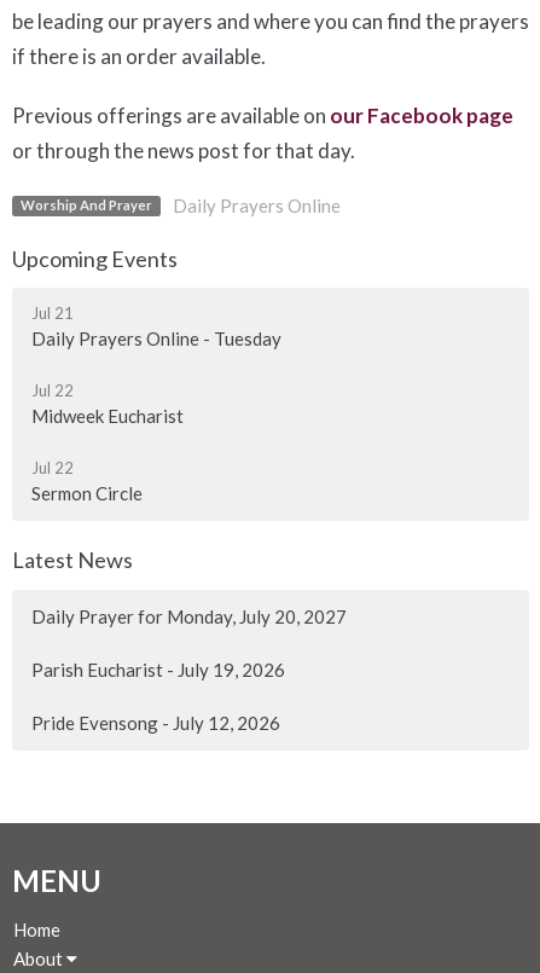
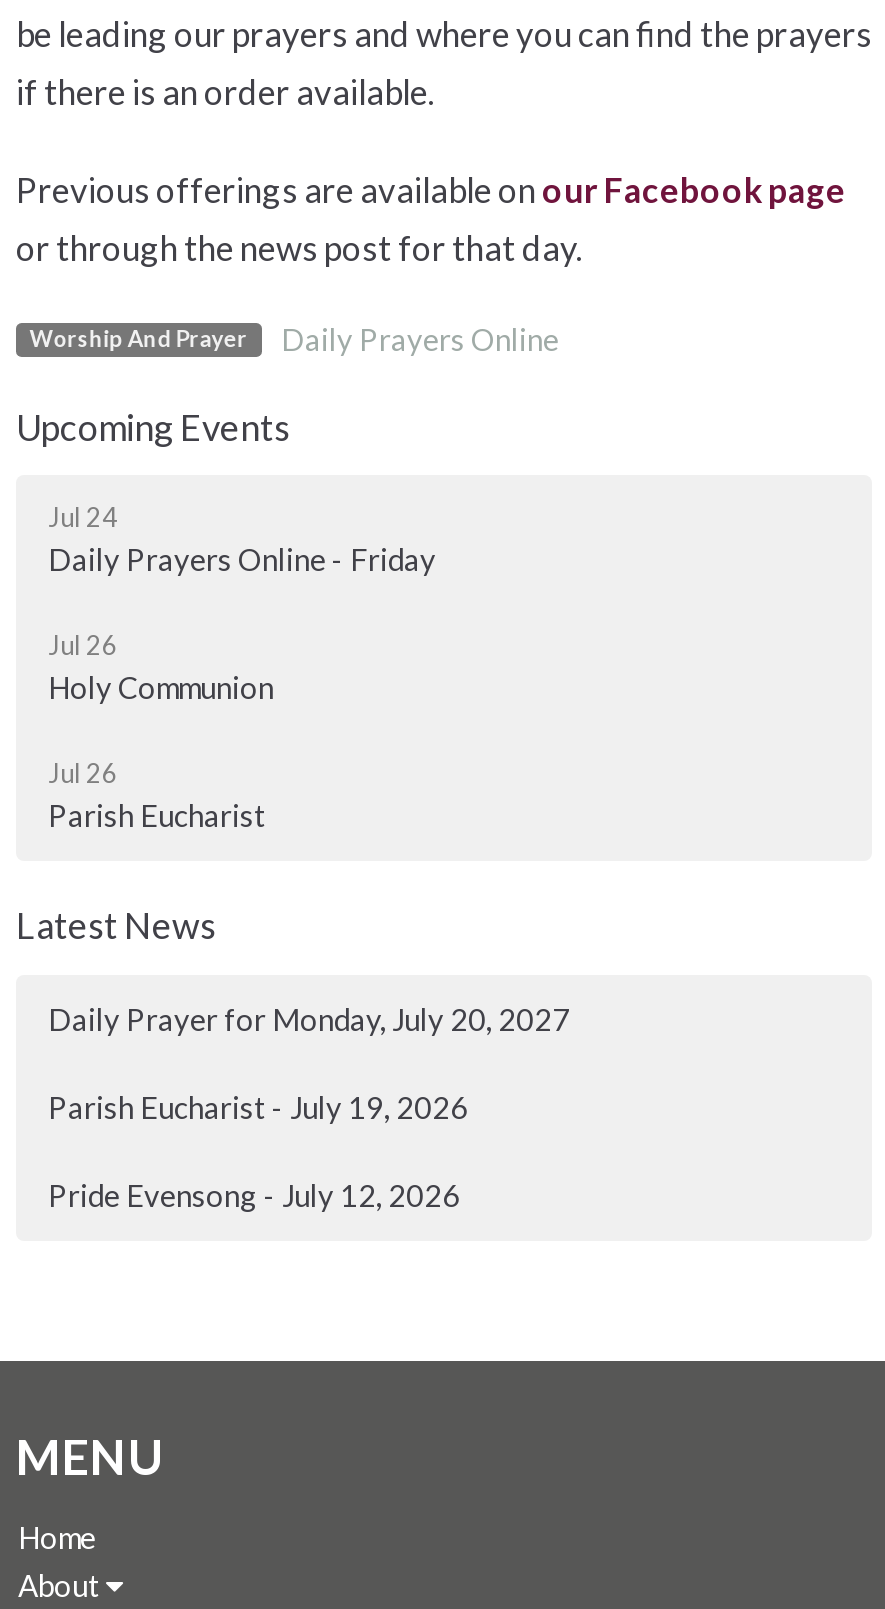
[31,304,281,350] Jul 21 | Daily Prayers Online - Tuesday -> [48,501,436,577] Jul 24 | Daily Prayers Online - Friday
[31,381,184,427] Jul 22 | Midweek Eucharist -> [48,629,274,705] Jul 26 | Holy Communion
[31,458,143,504] Jul 22 | Sermon Circle -> [48,757,266,833] Jul 26 | Parish Eucharist

